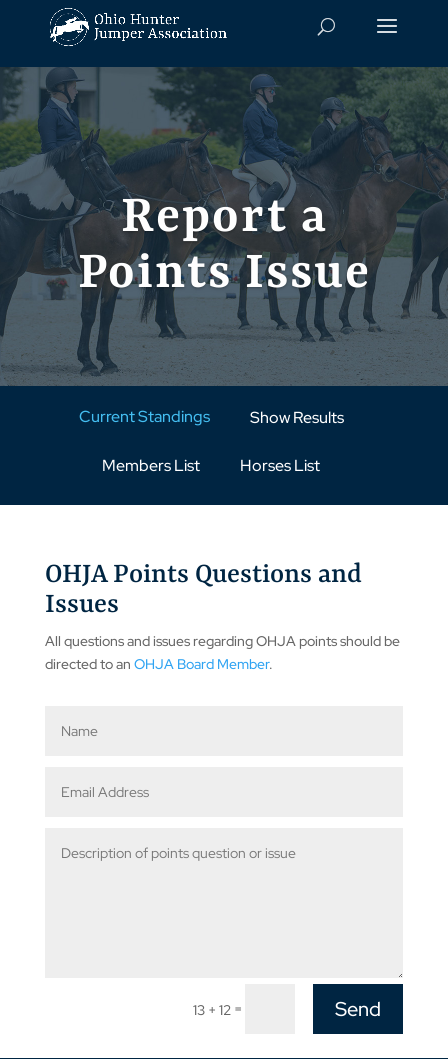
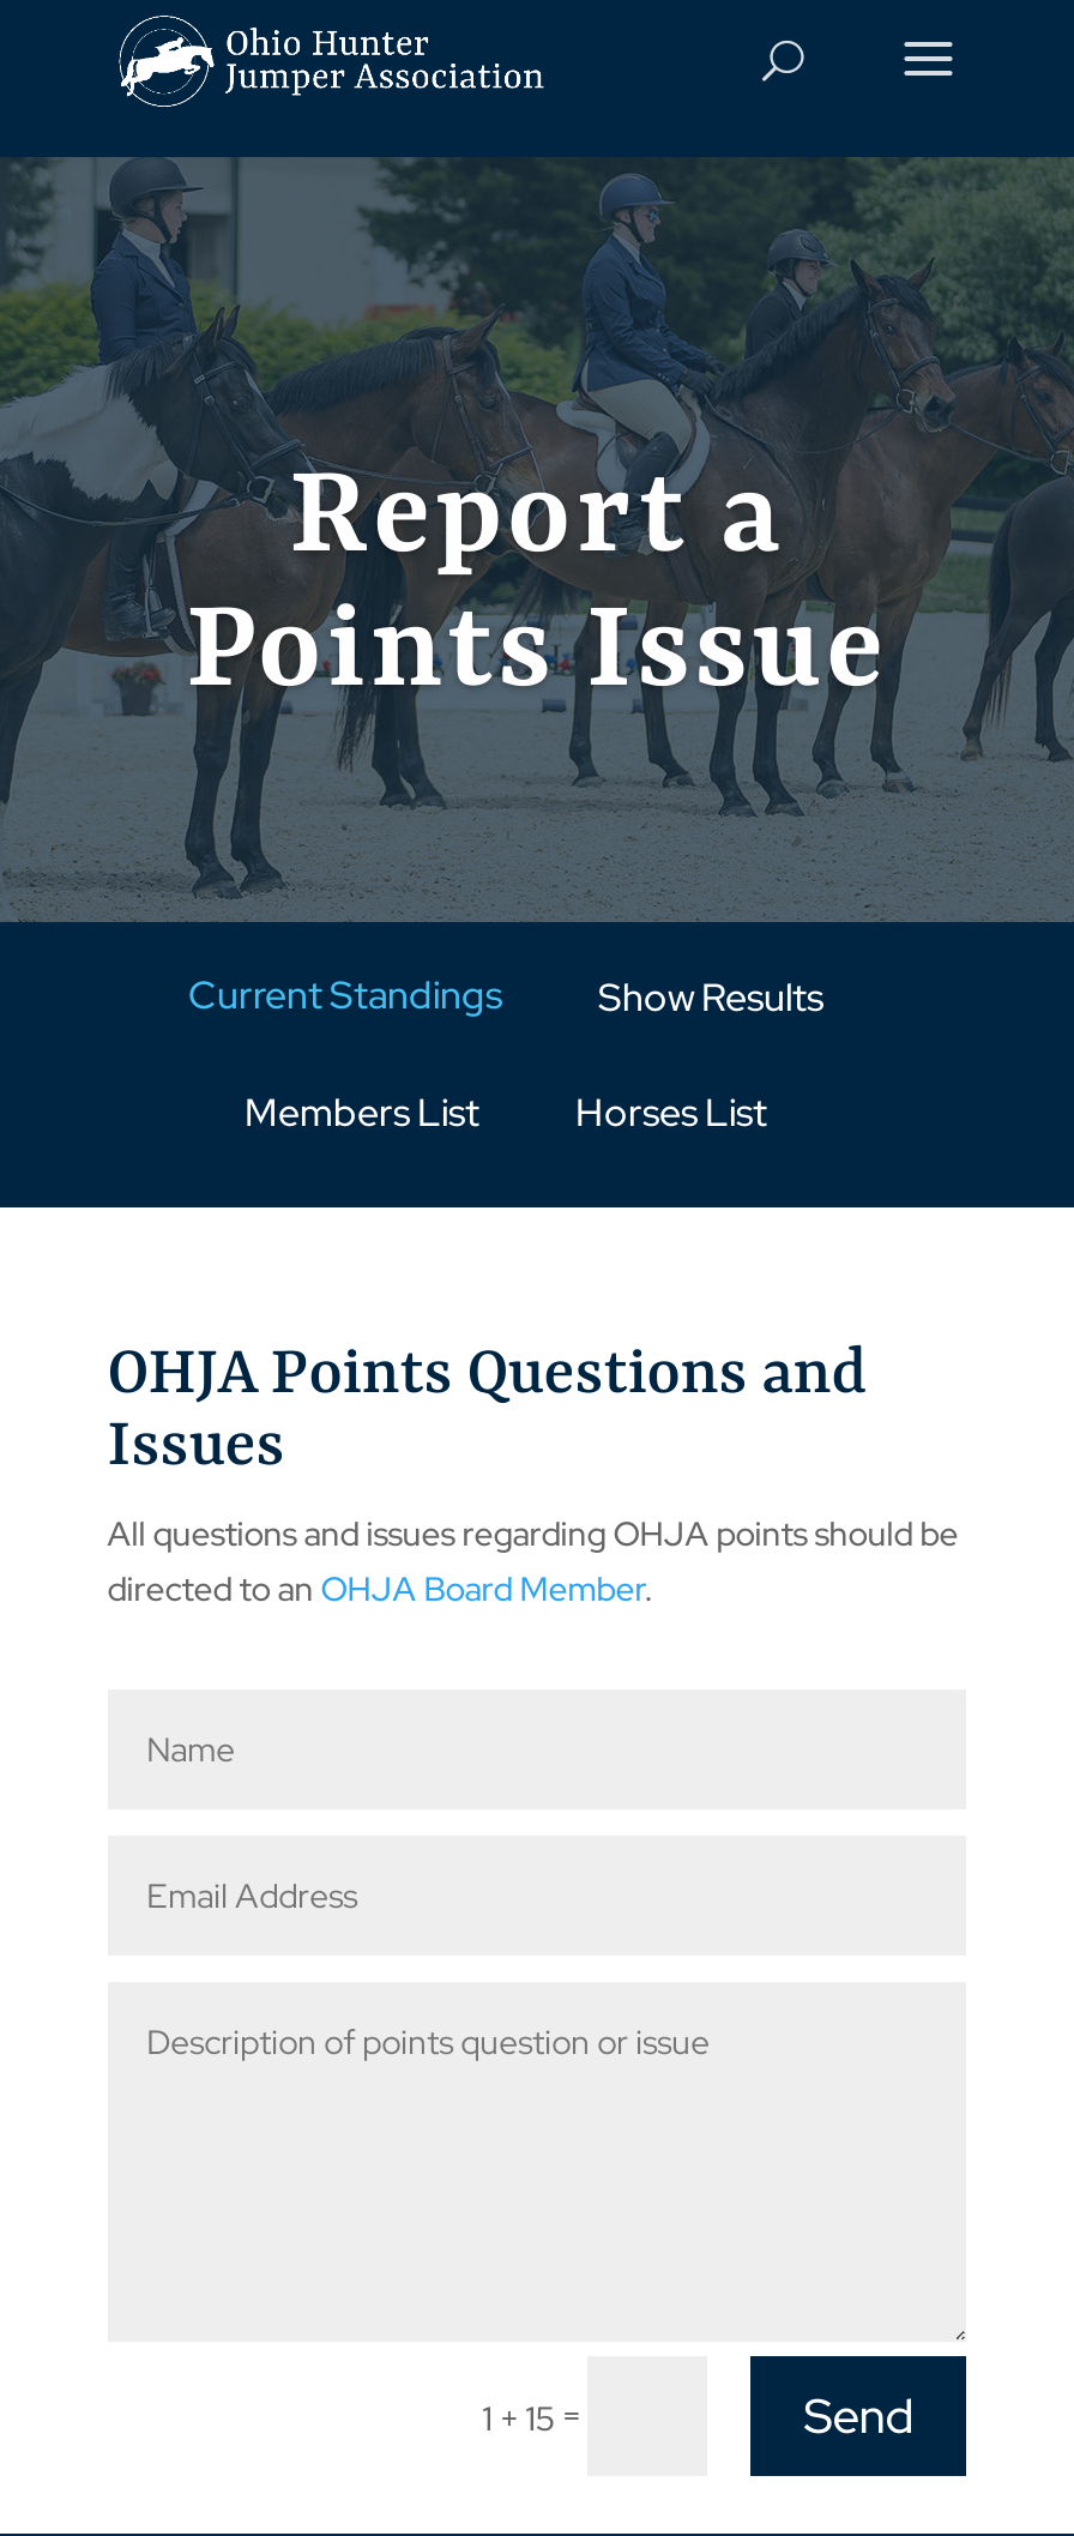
[193,1000,245,1018] 13 + 12 = -> [482,2394,588,2439] 1 + 15 =

